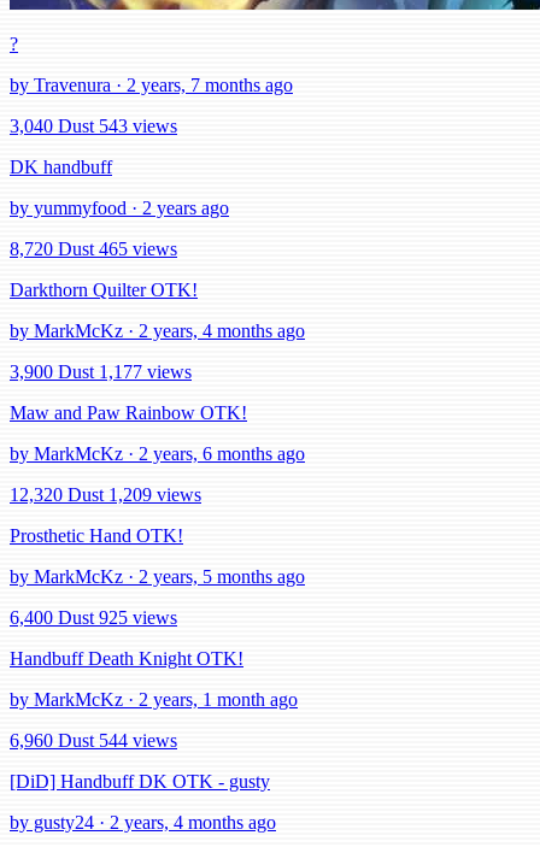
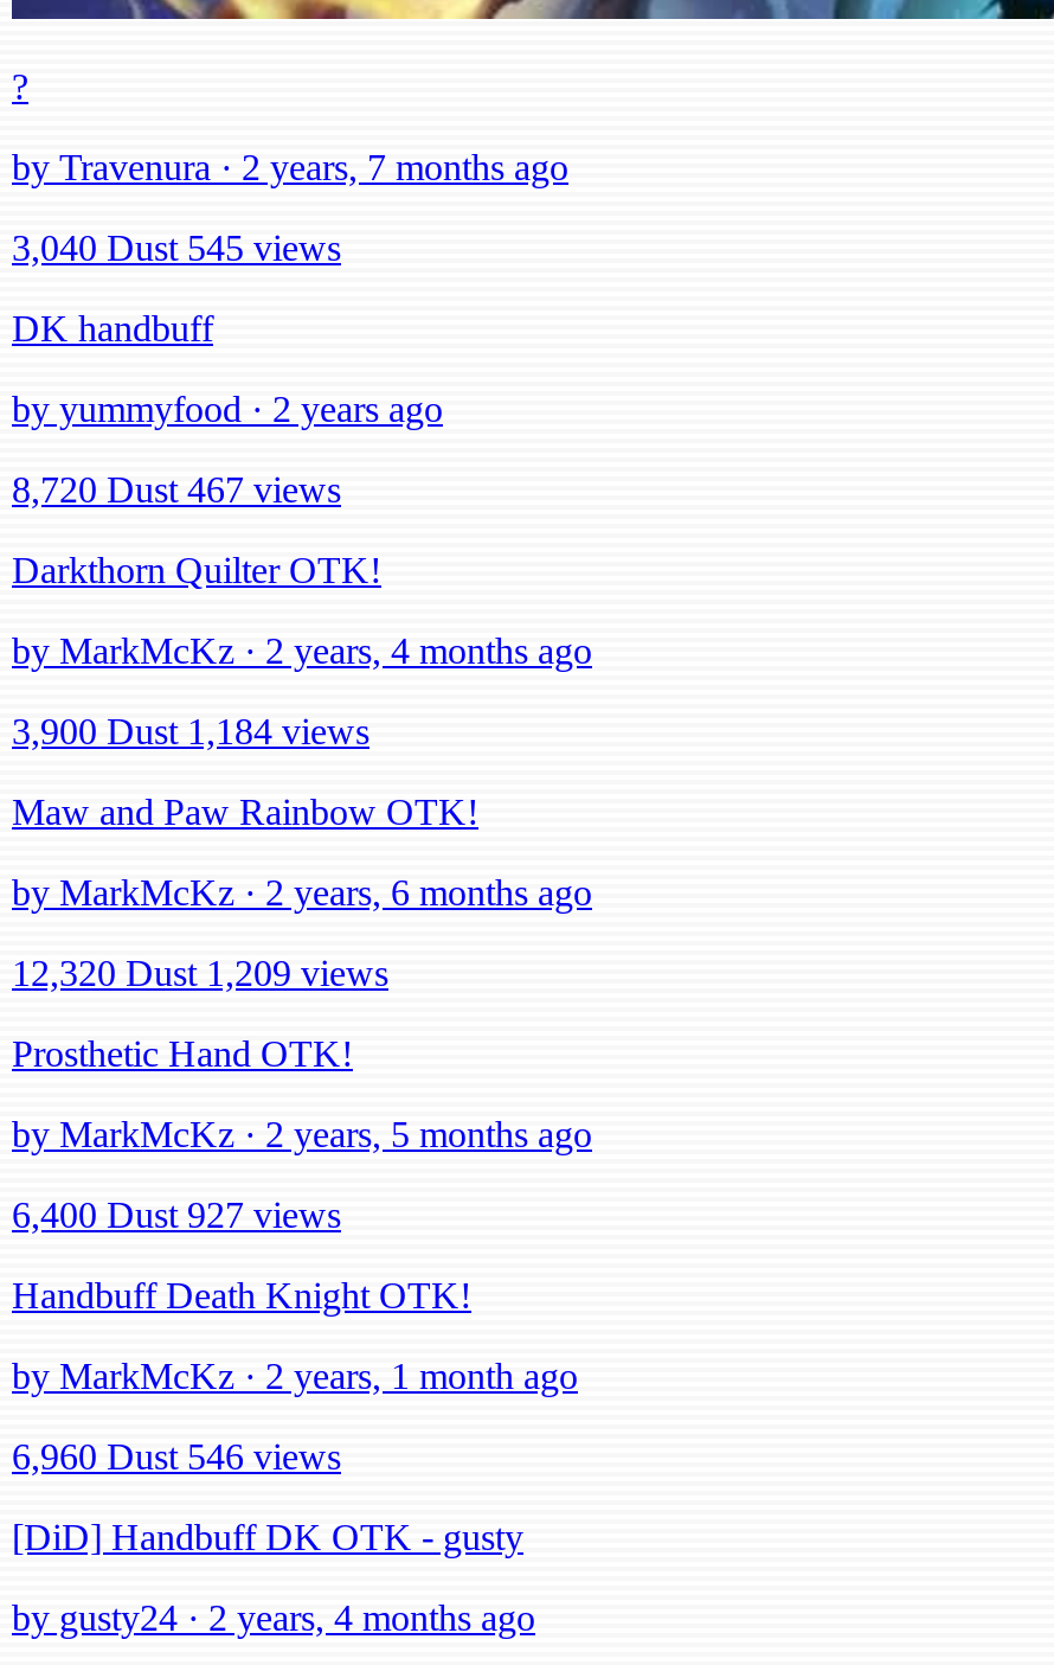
[10,115,177,136] 3,040 Dust 543 views -> [12,227,341,267] 3,040 Dust 545 views
[10,238,177,259] 8,720 Dust 465 views -> [12,469,341,509] 8,720 Dust 467 views
[10,361,192,382] 3,900 Dust 1,177 views -> [12,711,369,751] 3,900 Dust 1,184 views
[10,607,177,627] 6,400 Dust 925 views -> [12,1194,341,1234] 6,400 Dust 927 views
[10,730,177,750] 6,960 Dust 544 views -> [12,1436,341,1476] 6,960 Dust 546 views

